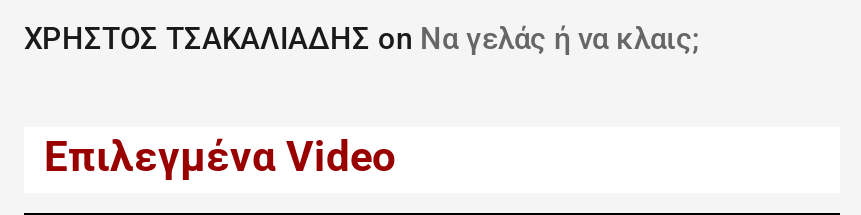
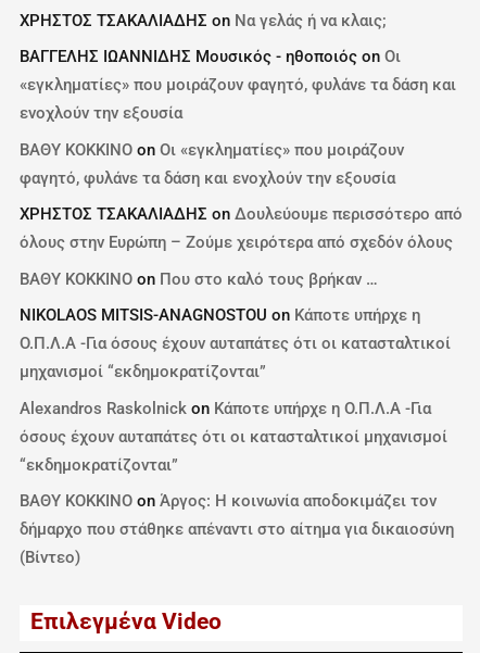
none -> [20,47,463,568] ΒΑΓΓΕΛΗΣ ΙΩΑΝΝΙΔΗΣ Μουσικός - ηθοποιός on Οι | «εγκληματίες» που μοιράζουν φαγητό, φυλάνε τα δάση και | ενοχλούν την εξουσία | ΒΑΘΥ ΚΟΚΚΙΝΟ on Οι «εγκληματίες» που μοιράζουν | φαγητό, φυλάνε τα δάση και ενοχλούν την εξουσία | ΧΡΗΣΤΟΣ ΤΣΑΚΑΛΙΑΔΗΣ on Δουλεύουμε περισσότερο από | όλους στην Ευρώπη – Ζούμε χειρότερα από σχεδόν όλους | ΒΑΘΥ ΚΟΚΚΙΝΟ on Που στο καλό τους βρήκαν … | NIKOLAOS MITSIS-ANAGNOSTOU on Κάποτε υπήρχε η | Ο.Π.Λ.Α -Για όσους έχουν αυταπάτες ότι οι κατασταλτικοί | μηχανισμοί “εκδημοκρατίζονται” | Alexandros Raskolnick on Κάποτε υπήρχε η Ο.Π.Λ.Α -Για | όσους έχουν αυταπάτες ότι οι κατασταλτικοί μηχανισμοί | “εκδημοκρατίζονται” | ΒΑΘΥ ΚΟΚΚΙΝΟ on Άργος: Η κοινωνία αποδοκιμάζει τον | δήμαρχο που στάθηκε απέναντι στο αίτημα για δικαιοσύνη | (Βίντεο)

